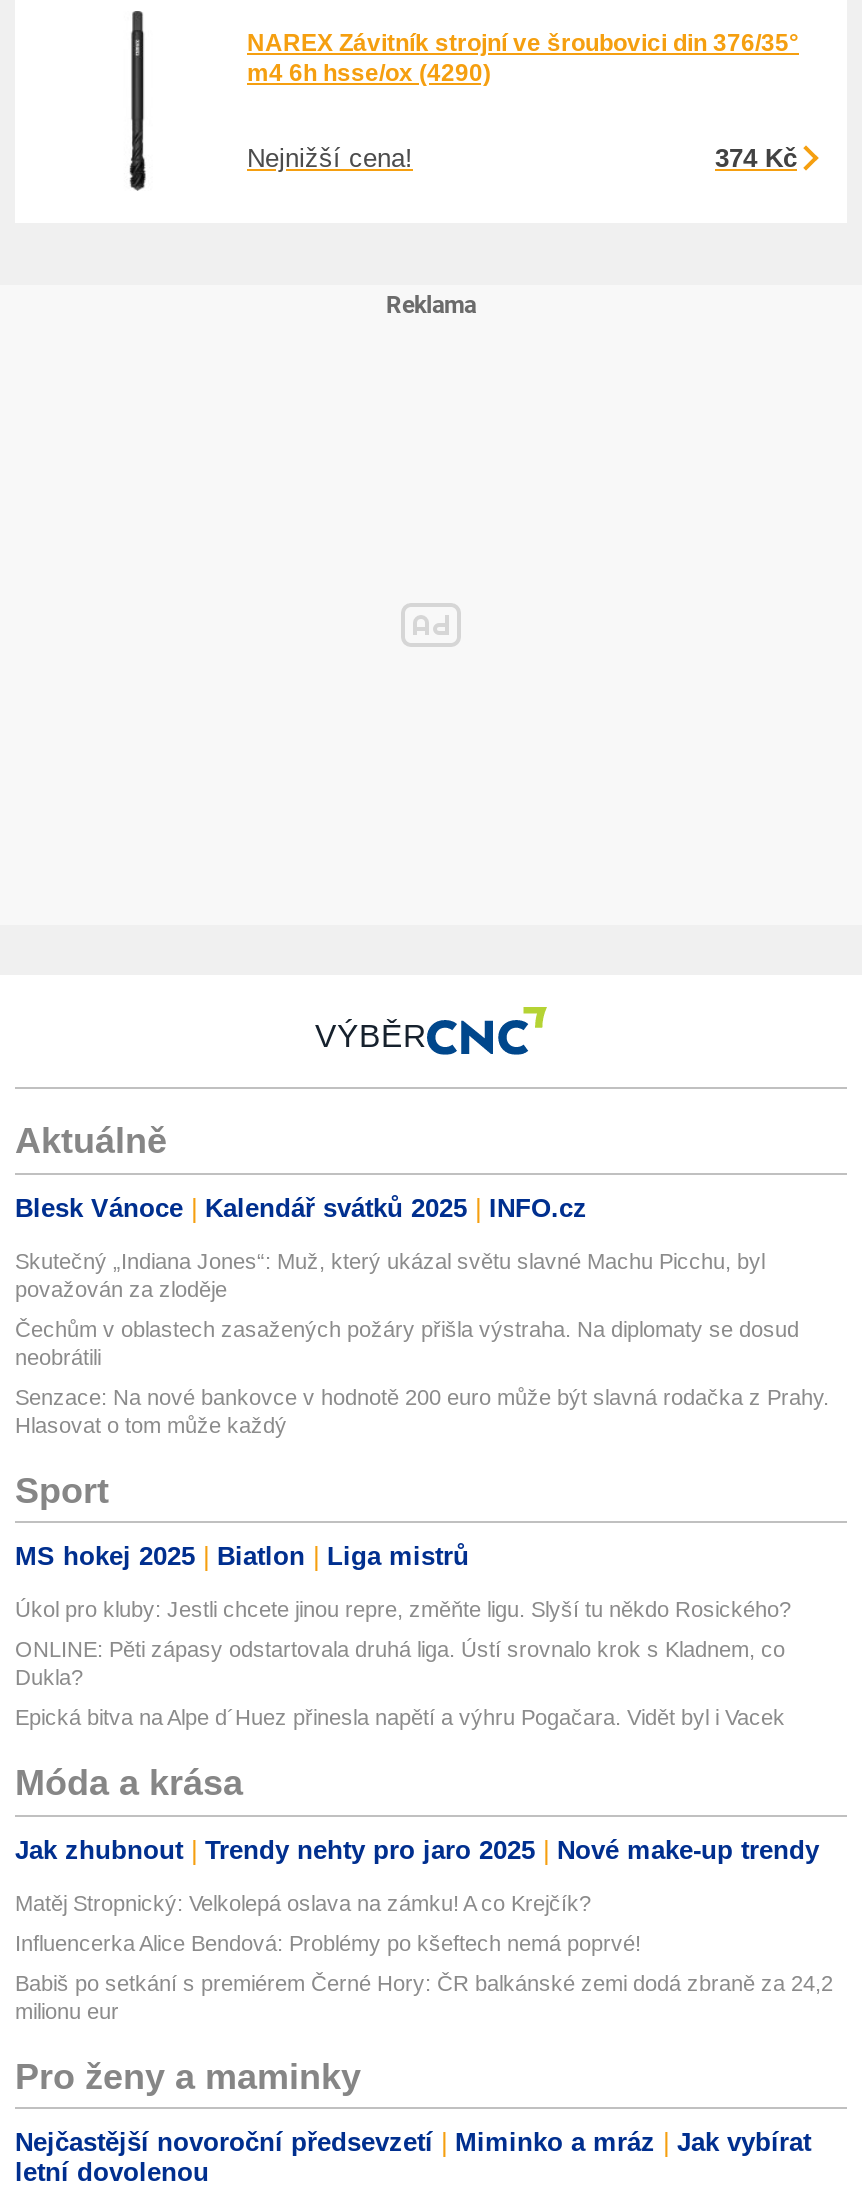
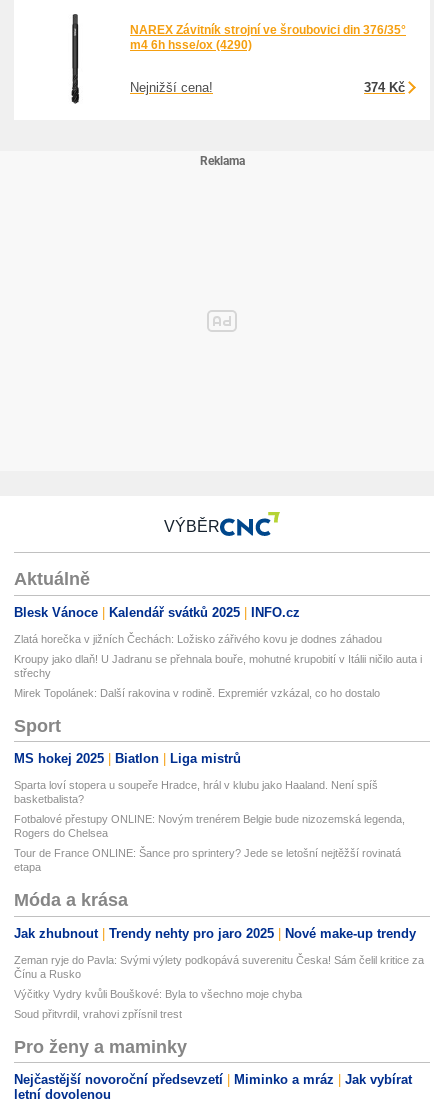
[15,1248,765,1300] Skutečný „Indiana Jones“: Muž, který ukázal světu slavné Machu Picchu, byl | považován za zloděje -> [14,633,382,645] Zlatá horečka v jižních Čechách: Ložisko zářivého kovu je dodnes záhadou
[15,1316,799,1368] Čechům v oblastech zasažených požáry přišla výstraha. Na diplomaty se dosud | neobrátili -> [14,653,422,679] Kroupy jako dlaň! U Jadranu se přehnala bouře, mohutné krupobití v Itálii ničilo auta i | střechy
[15,1384,829,1436] Senzace: Na nové bankovce v hodnotě 200 euro může být slavná rodačka z Prahy. | Hlasovat o tom může každý -> [14,687,380,699] Mirek Topolánek: Další rakovina v rodině. Expremiér vzkázal, co ho dostalo
moved [15,1470,469,1571] -> [14,716,241,766]: Sport | MS hokej 2025 | Biatlon | Liga mistrů
[15,1597,791,1621] Úkol pro kluby: Jestli chcete jinou repre, změňte ligu. Slyší tu někdo Rosického? -> [14,779,378,805] Sparta loví stopera u soupeře Hradce, hrál v klubu jako Haaland. Není spíš | basketbalista?
[15,1637,785,1689] ONLINE: Pěti zápasy odstartovala druhá liga. Ústí srovnalo krok s Kladnem, co | Dukla? -> [14,813,405,839] Fotbalové přestupy ONLINE: Novým trenérem Belgie bude nizozemská legenda, | Rogers do Chelsea
[15,1705,785,1729] Epická bitva na Alpe d´Huez přinesla napětí a výhru Pogačara. Vidět byl i Vacek -> [14,847,401,873] Tour de France ONLINE: Šance pro sprintery? Jede se letošní nejtěžší rovinatá | etapa
[15,1890,591,1914] Matěj Stropnický: Velkolepá oslava na zámku! A co Krejčík? -> [14,954,424,980] Zeman ryje do Pavla: Svými výlety podkopává suverenitu Česka! Sám čelil kritice za | Čínu a Rusko
[15,1930,641,1954] Influencerka Alice Bendová: Problémy po kšeftech nemá poprvé! -> [14,988,302,1000] Výčitky Vydry kvůli Bouškové: Byla to všechno moje chyba
[15,1970,833,2022] Babiš po setkání s premiérem Černé Hory: ČR balkánské zemi dodá zbraně za 24,2 | milionu eur -> [14,1008,182,1020] Soud přitvrdil, vrahovi zpřísnil trest

